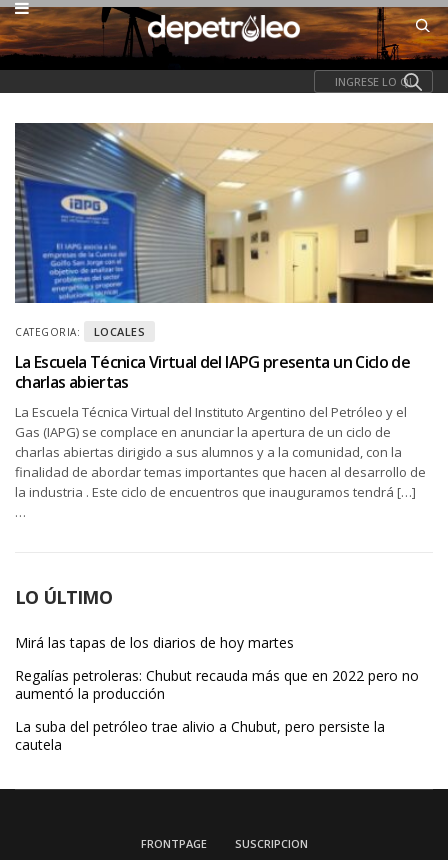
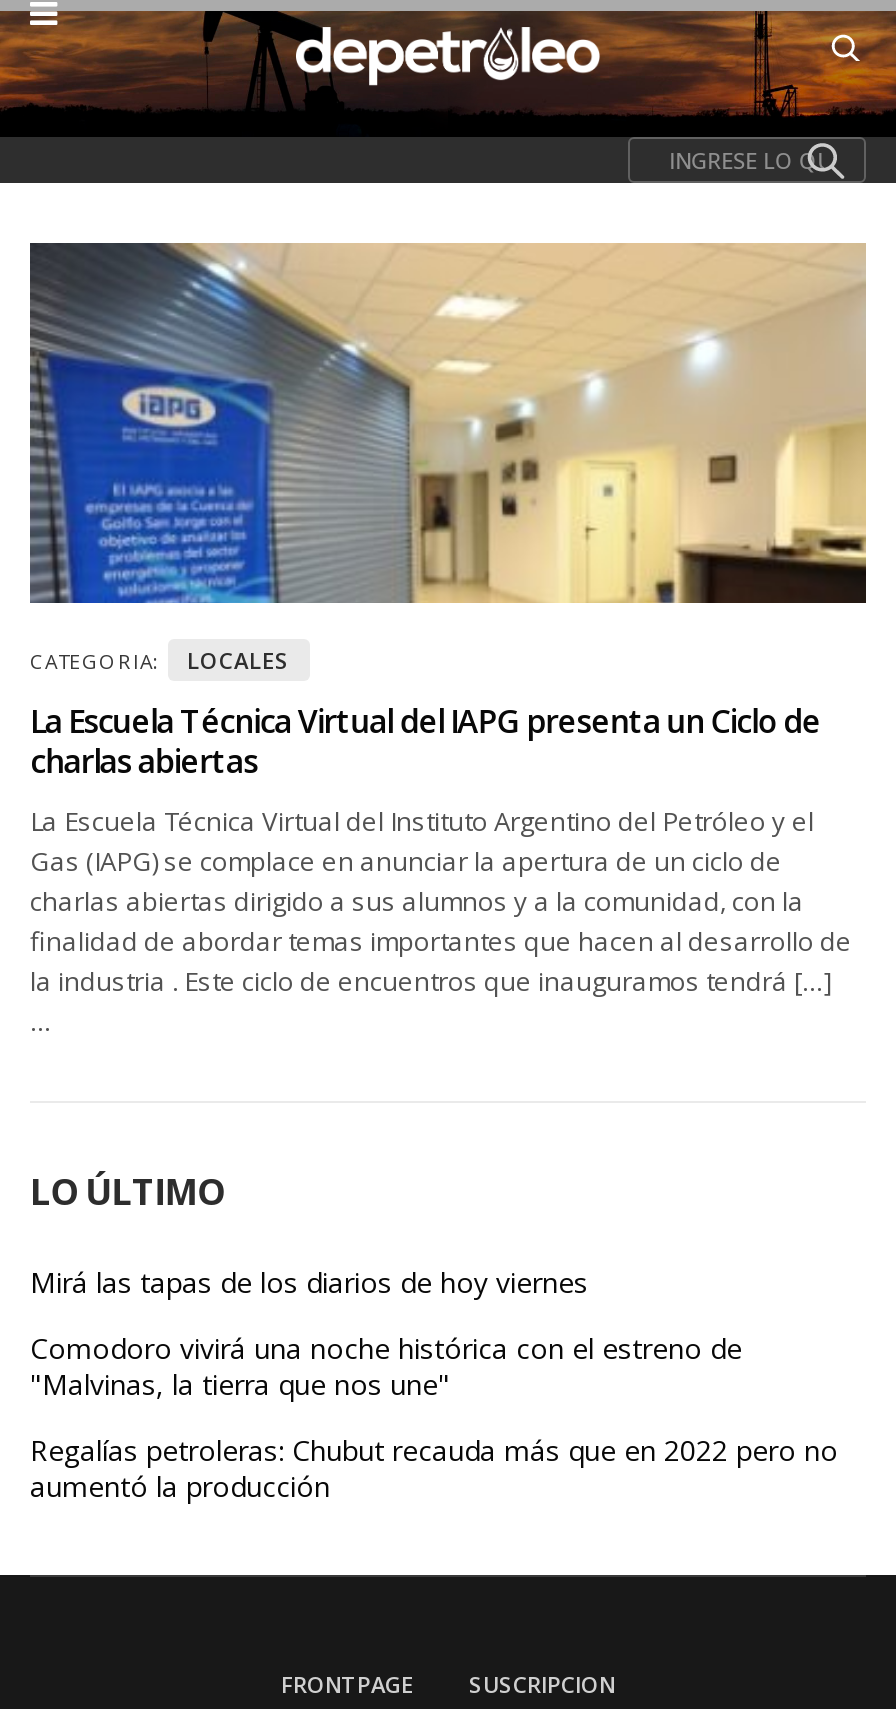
[15,633,294,652] Mirá las tapas de los diarios de hoy martes -> [30,1263,742,1403] Mirá las tapas de los diarios de hoy viernes | Comodoro vivirá una noche histórica con el estreno de | "Malvinas, la tierra que nos une"
moved [15,666,419,703] -> [30,1431,838,1505]: Regalías petroleras: Chubut recauda más que en 2022 pero no | aumentó la producción
[15,717,385,754] La suba del petróleo trae alivio a Chubut, pero persiste la | cautela -> none

